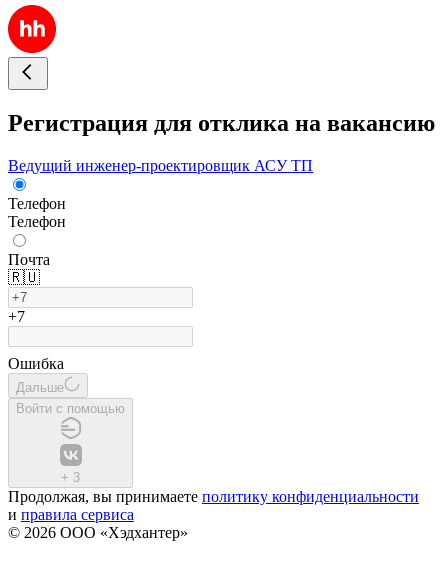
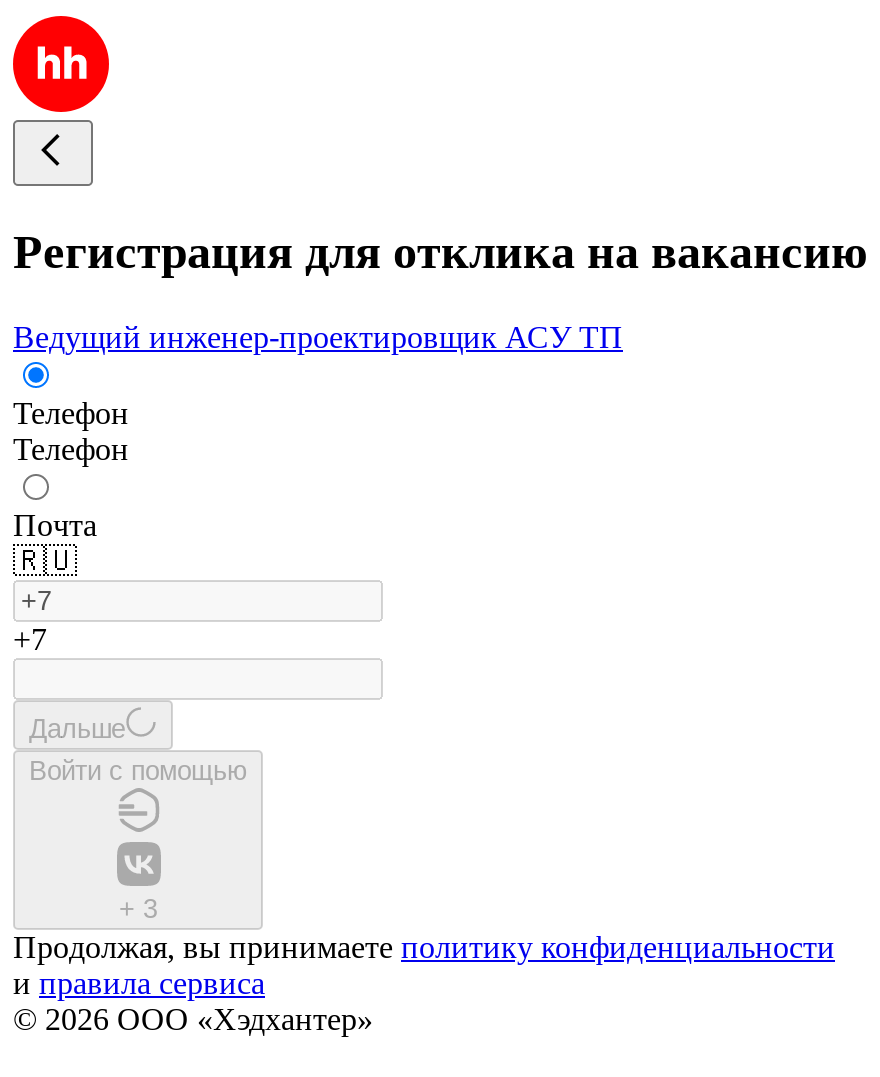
[8,355,64,372] Ошибка -> none

